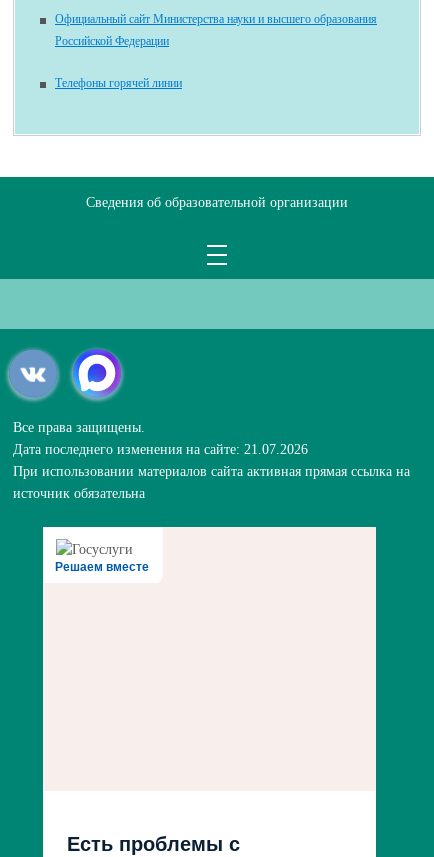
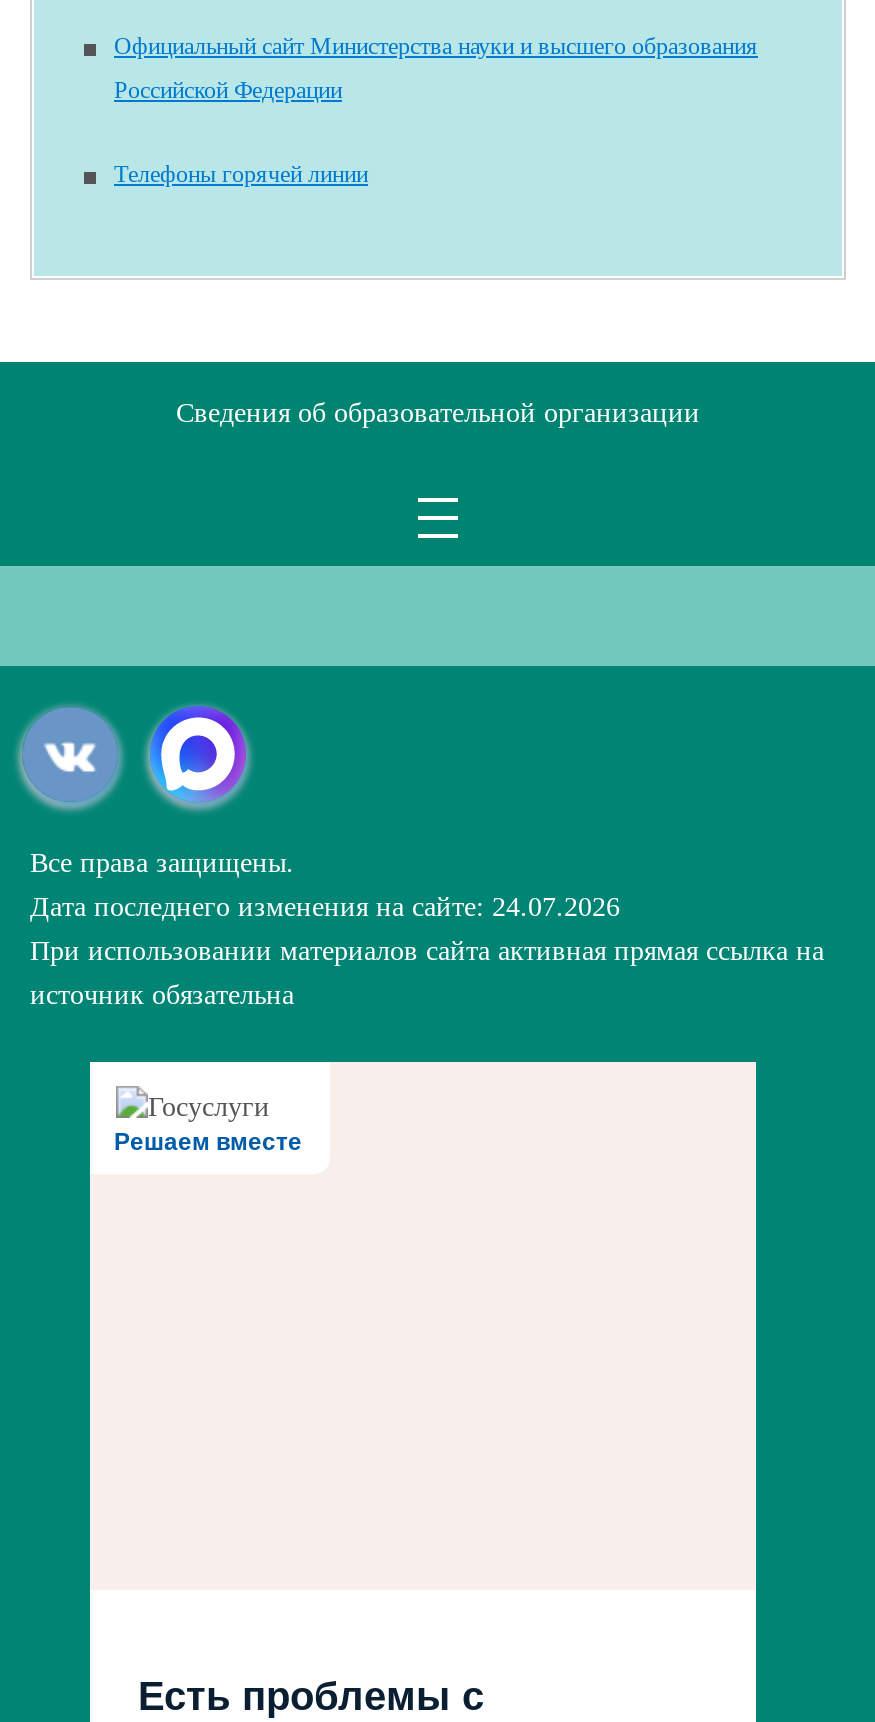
[13,442,308,457] Дата последнего изменения на сайте: 21.07.2026 -> [30,892,620,922] Дата последнего изменения на сайте: 24.07.2026

